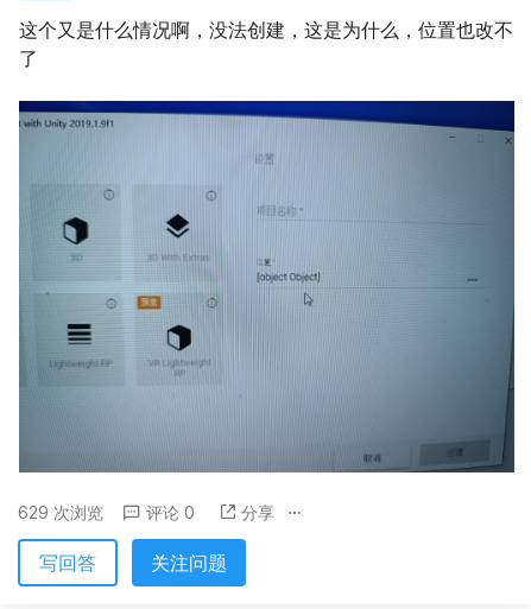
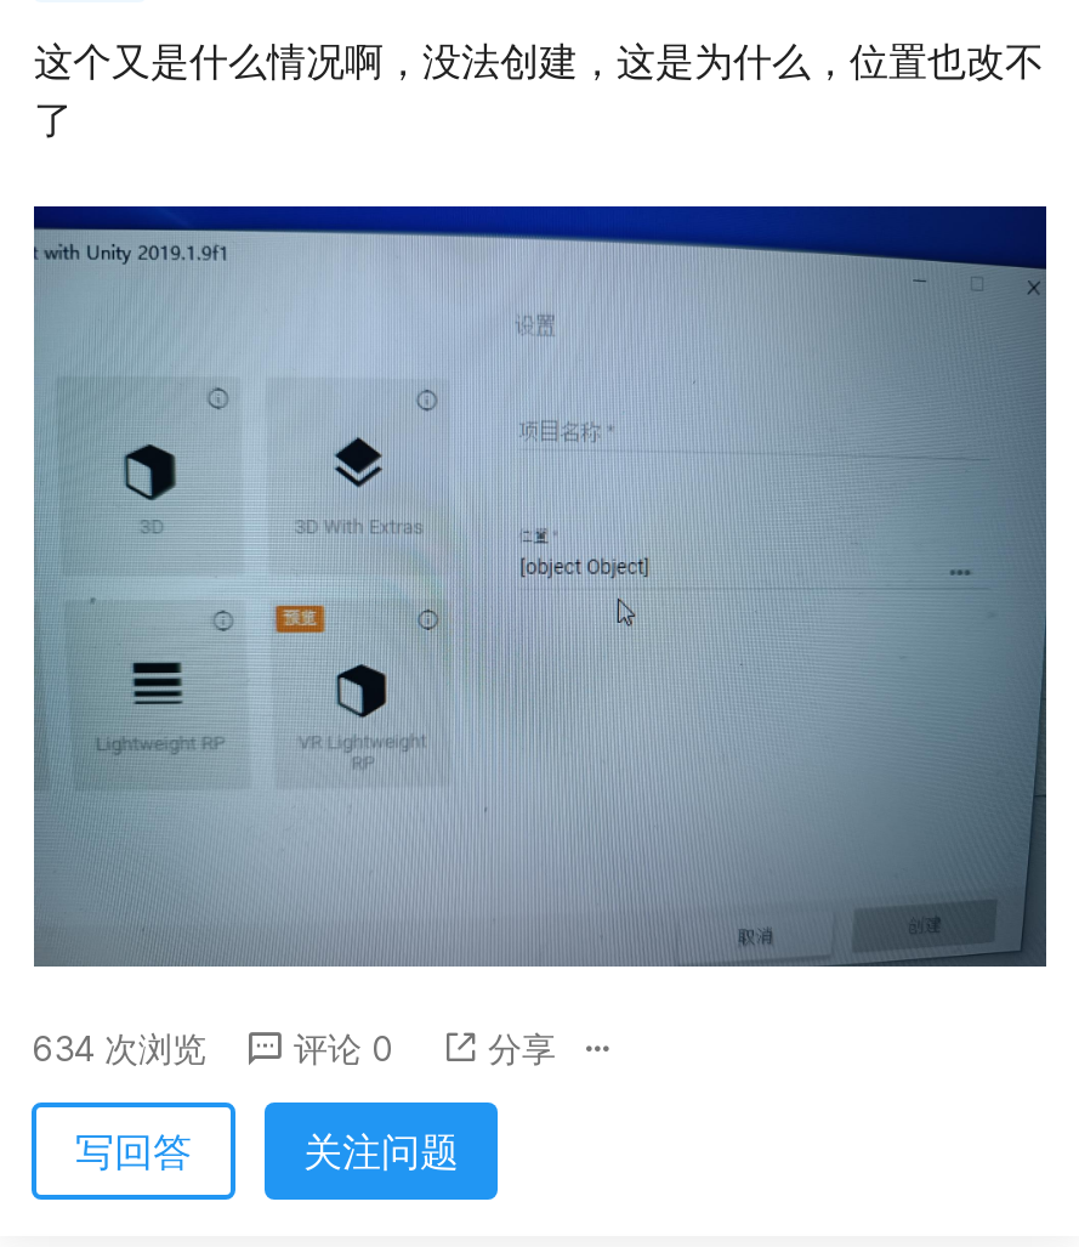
[18,502,103,522] 629 次浏览 -> [32,1027,206,1068] 634 次浏览

